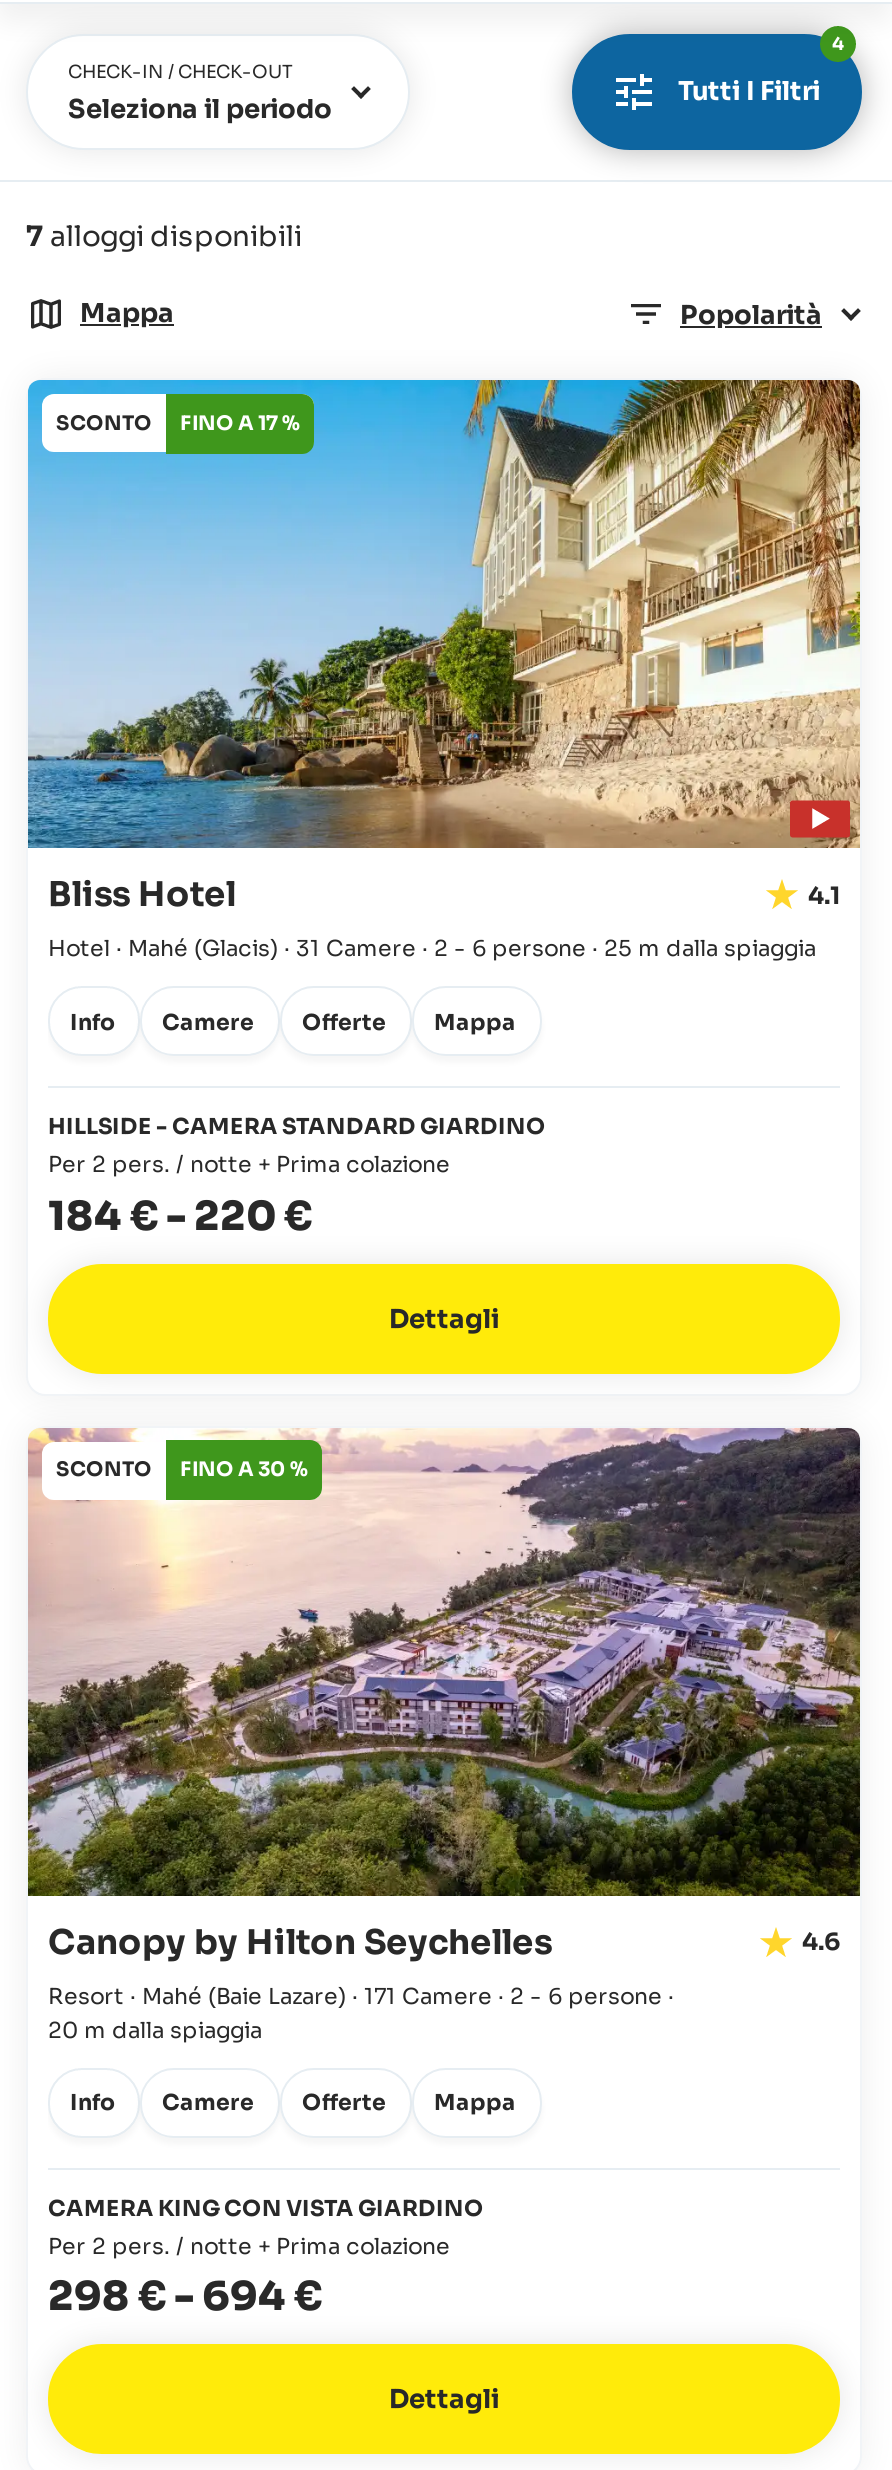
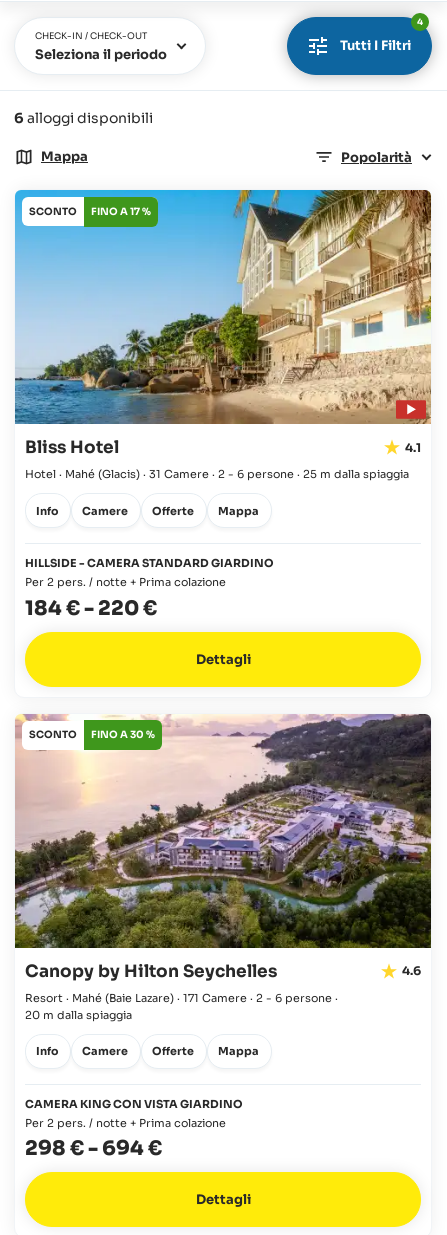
[26,218,302,254] 7 alloggi disponibili -> [14,109,153,127] 6 alloggi disponibili

